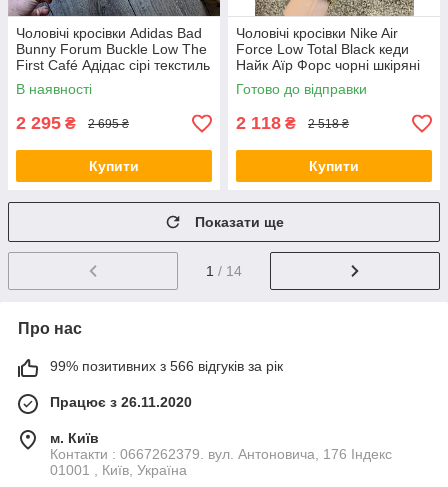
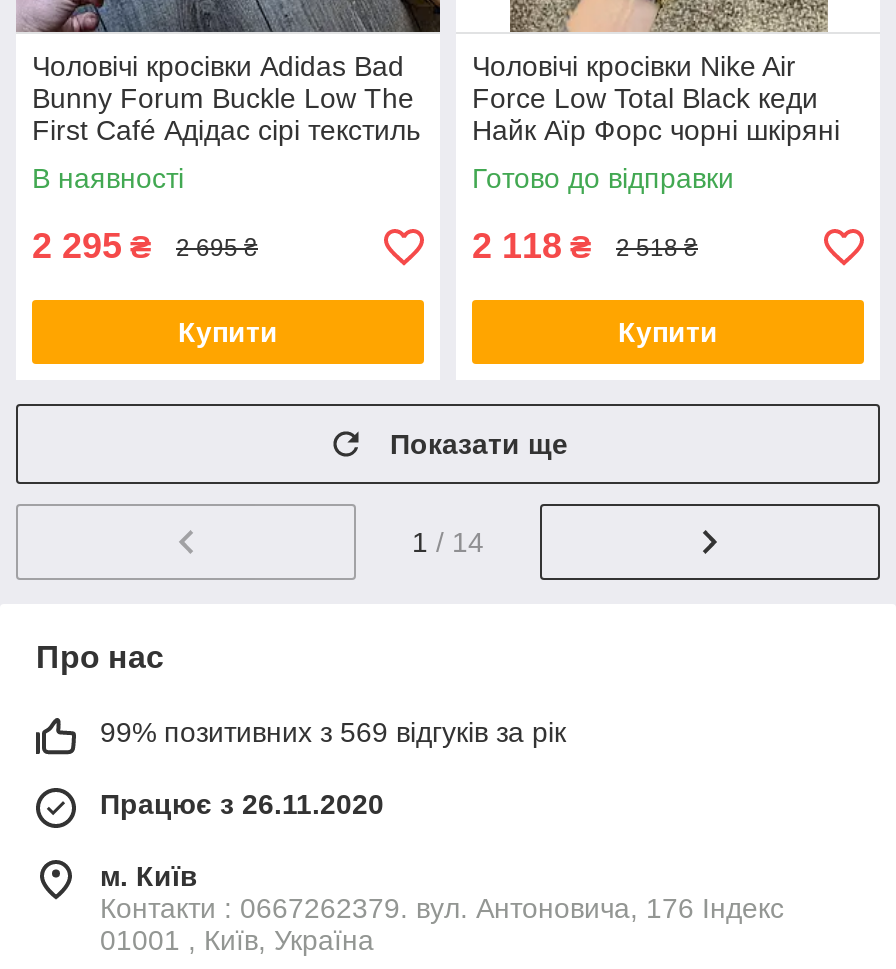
[50,358,283,374] 99% позитивних з 566 відгуків за рік -> [100,716,566,748] 99% позитивних з 569 відгуків за рік

